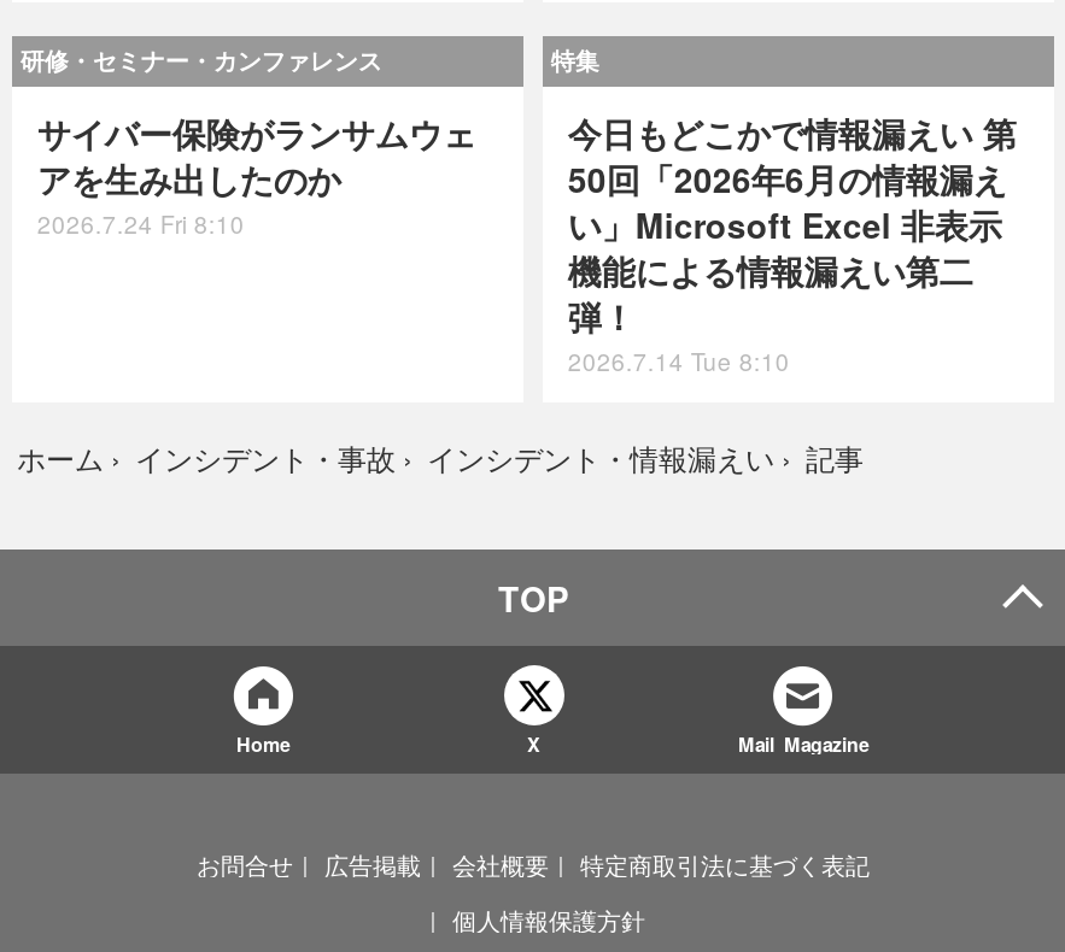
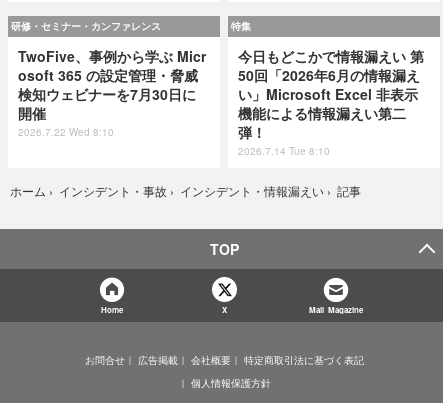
[37,108,476,241] サイバー保険がランサムウェ | アを生み出したのか | 2026.7.24 Fri 8:10 -> [18,46,206,139] TwoFive、事例から学ぶ Micr | osoft 365 の設定管理・脅威 | 検知ウェビナーを7月30日に | 開催 | 2026.7.22 Wed 8:10

